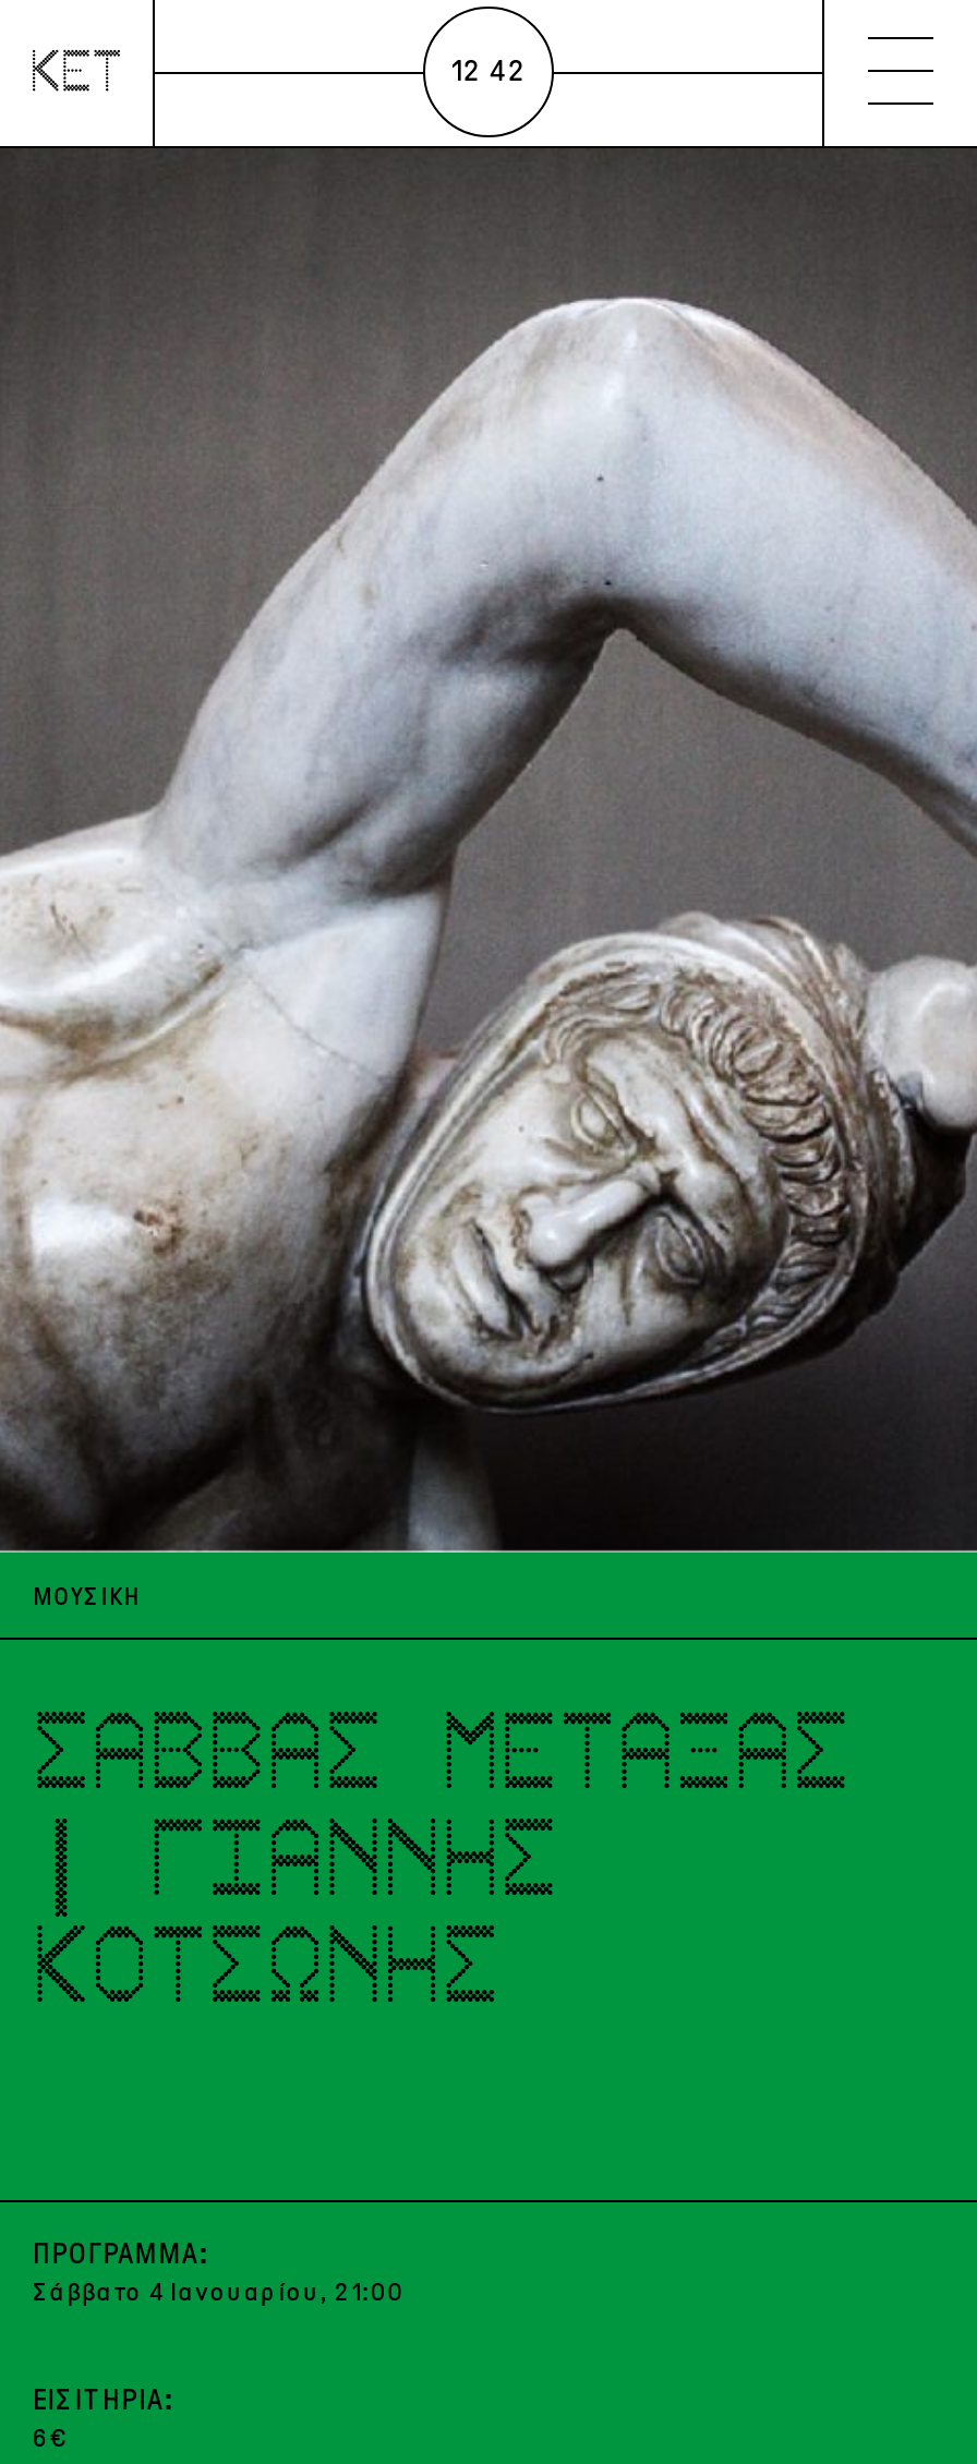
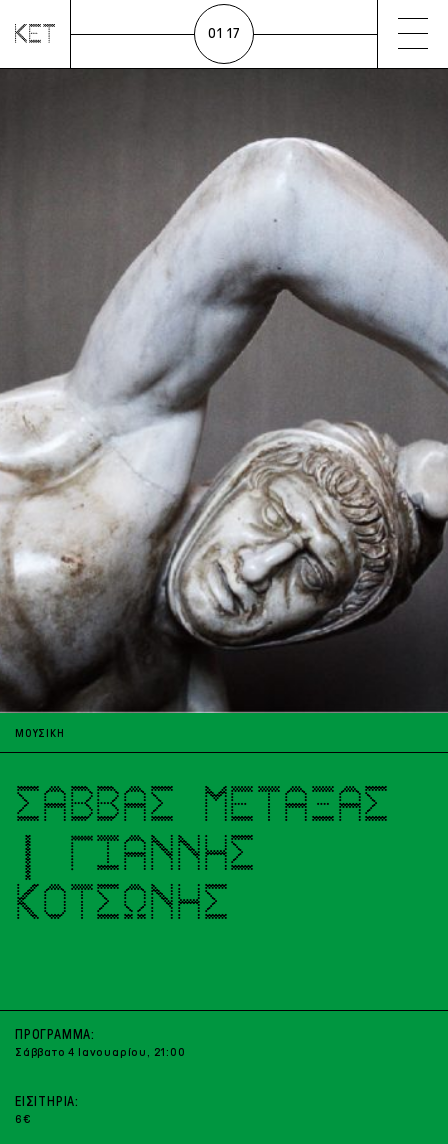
[451,55,526,87] 12: 42 -> [208,26,239,41] 01: 17

